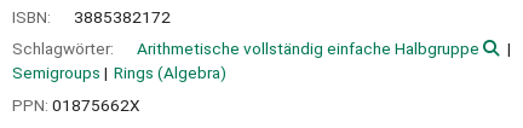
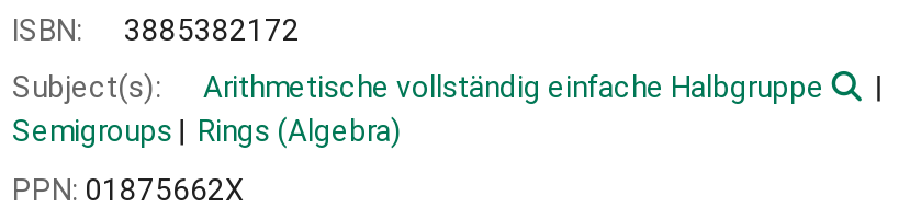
[12,39,117,58] Schlagwörter: -> [12,70,168,105] Subject(s):

